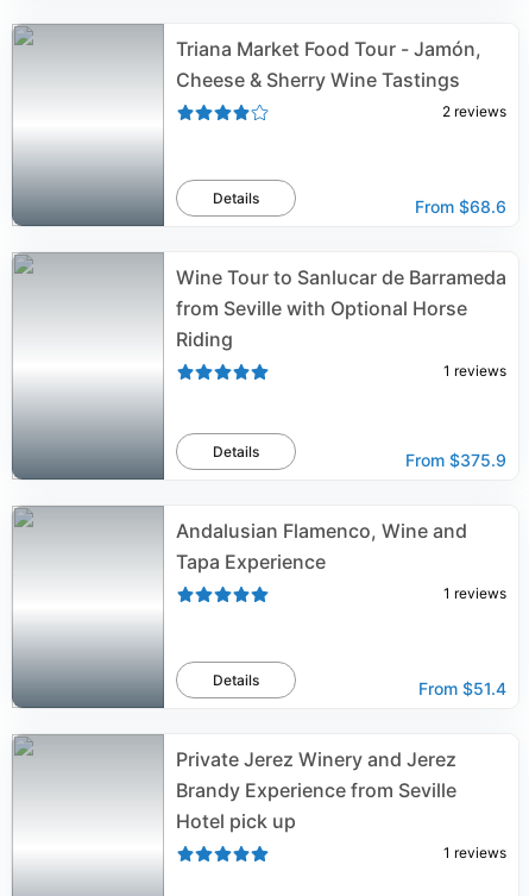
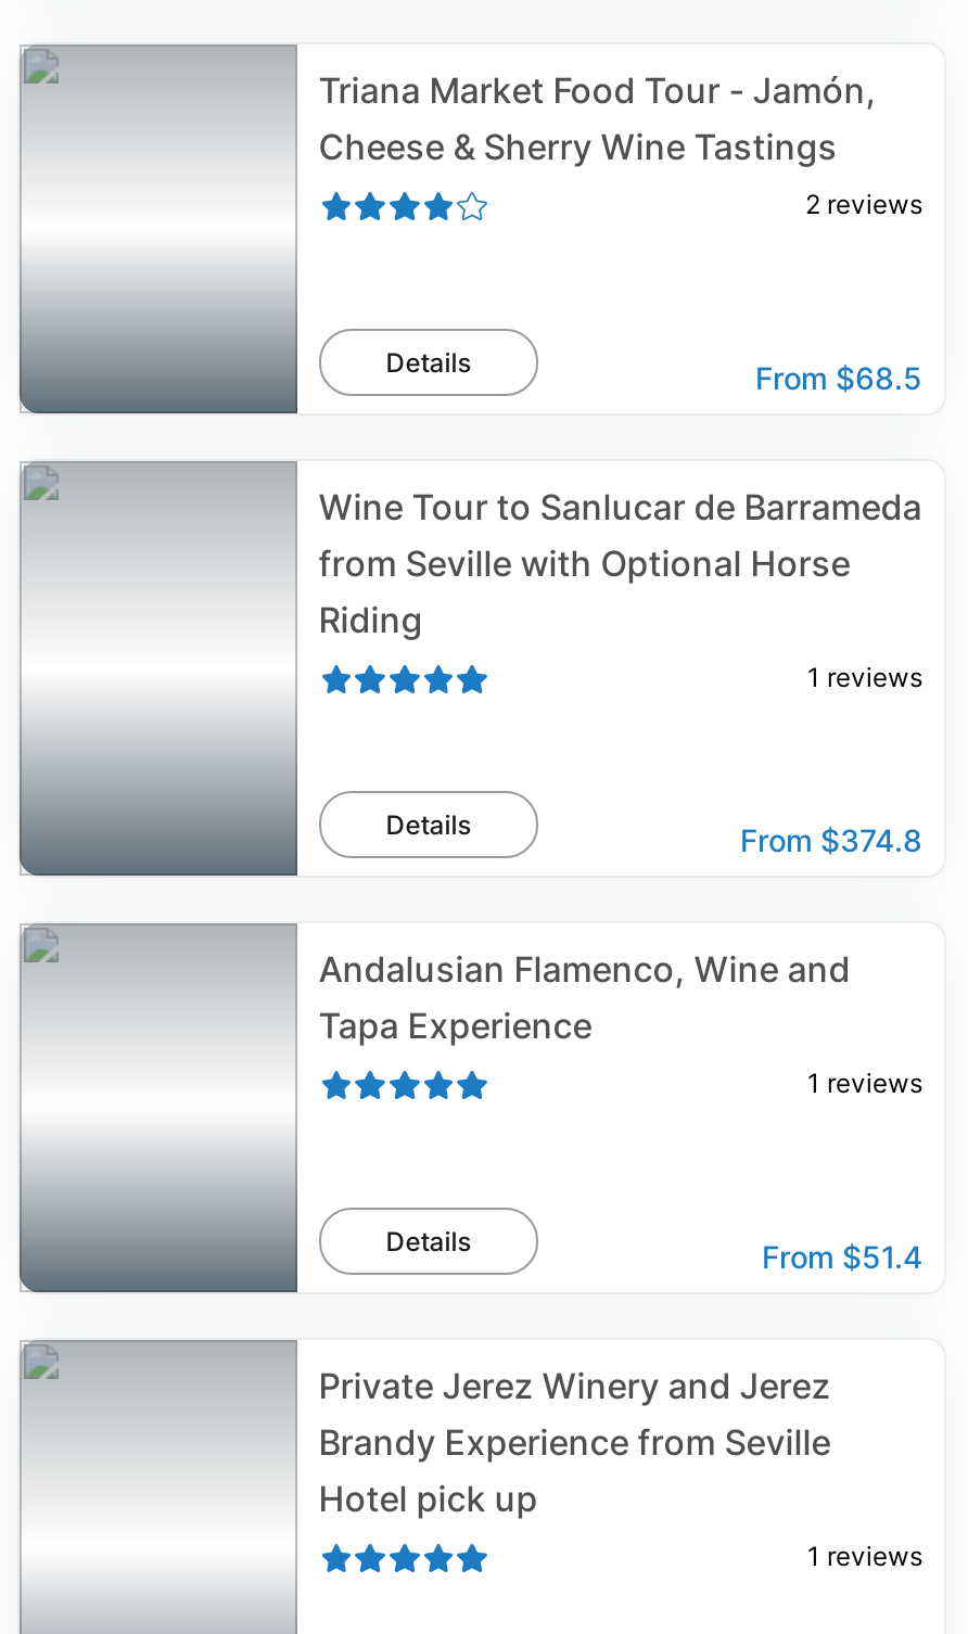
[415,196,506,217] From $68.6 -> [755,359,922,396] From $68.5
[405,450,506,470] From $375.9 -> [740,821,922,858] From $374.8

